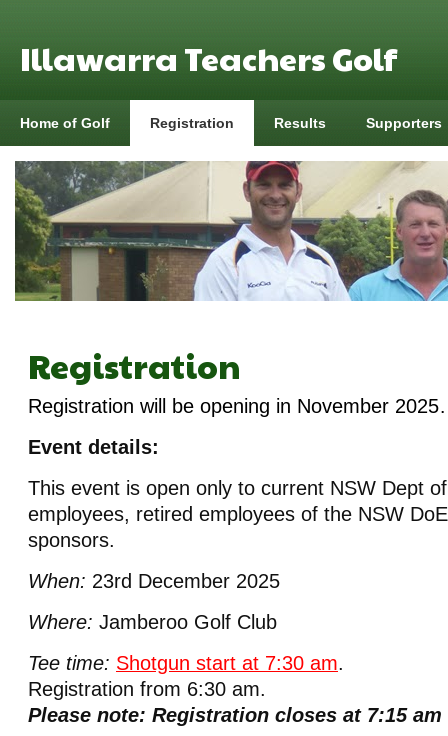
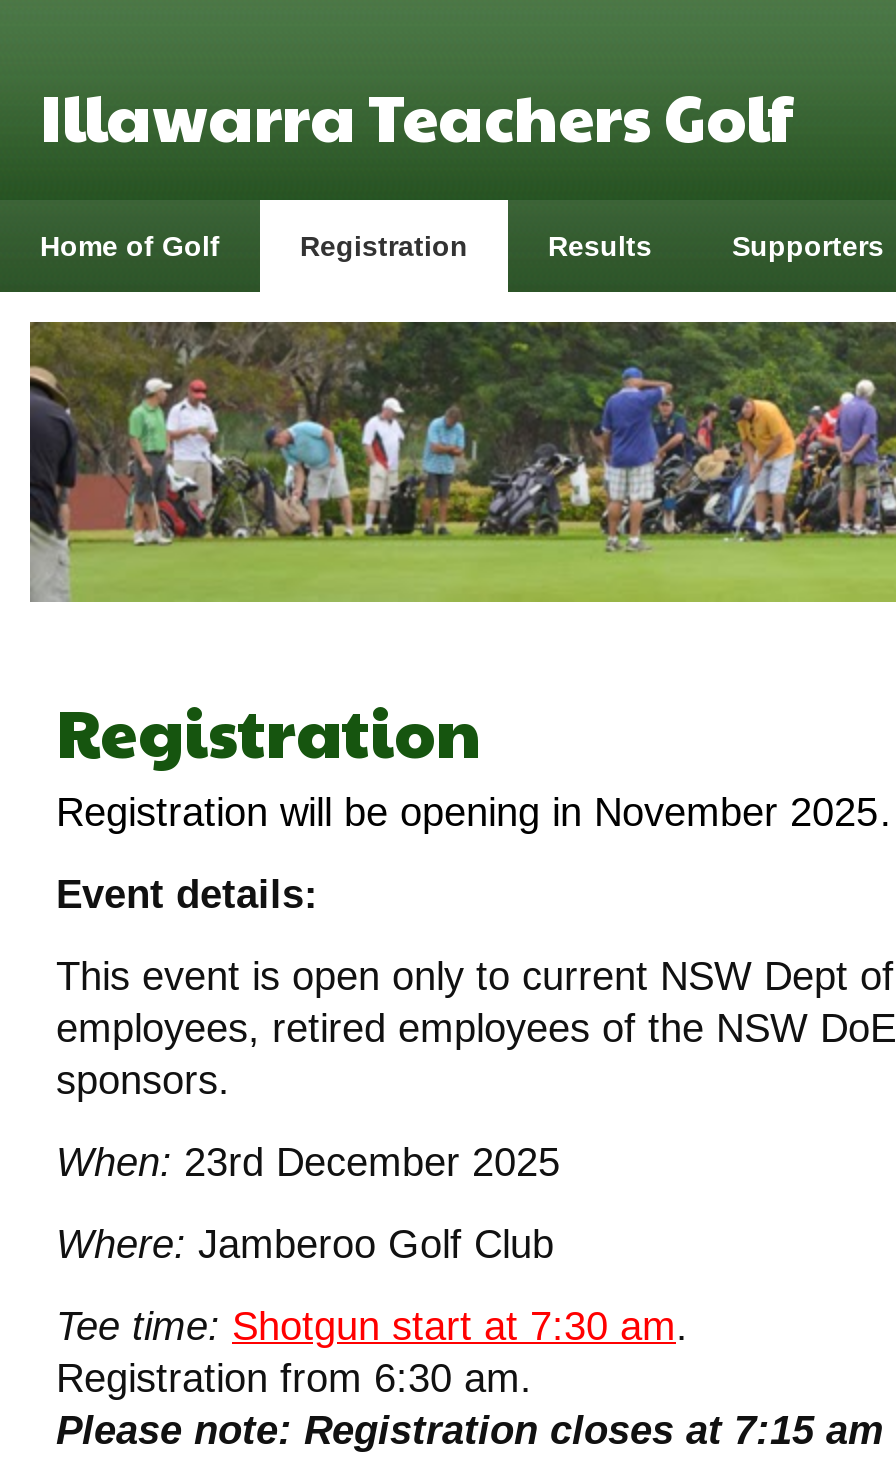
[15,160,445,302] [image] -> [30,320,890,604] [image]

